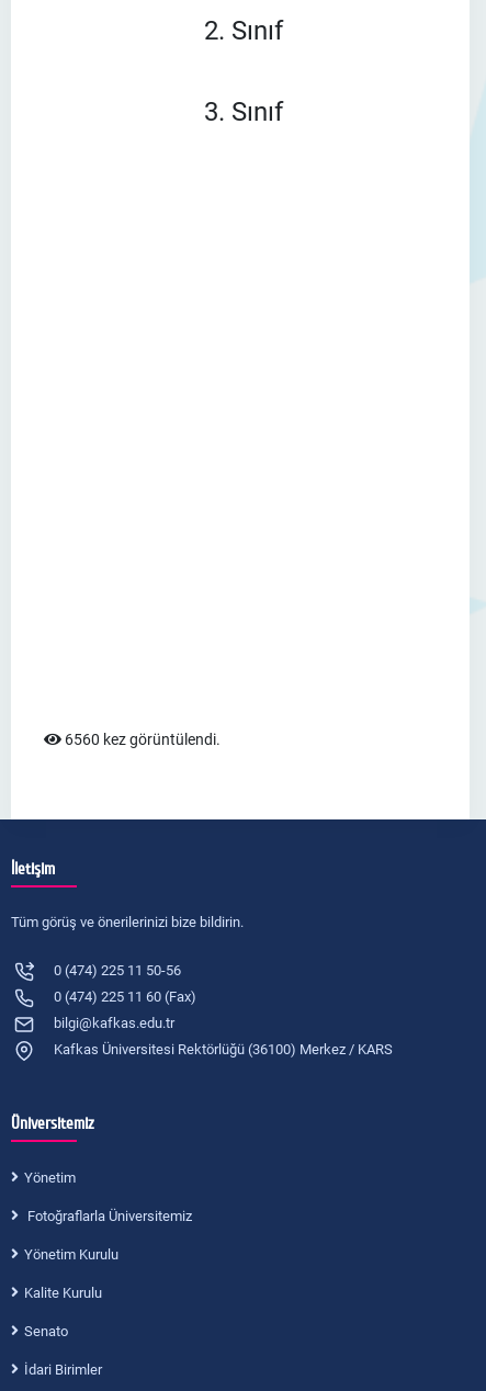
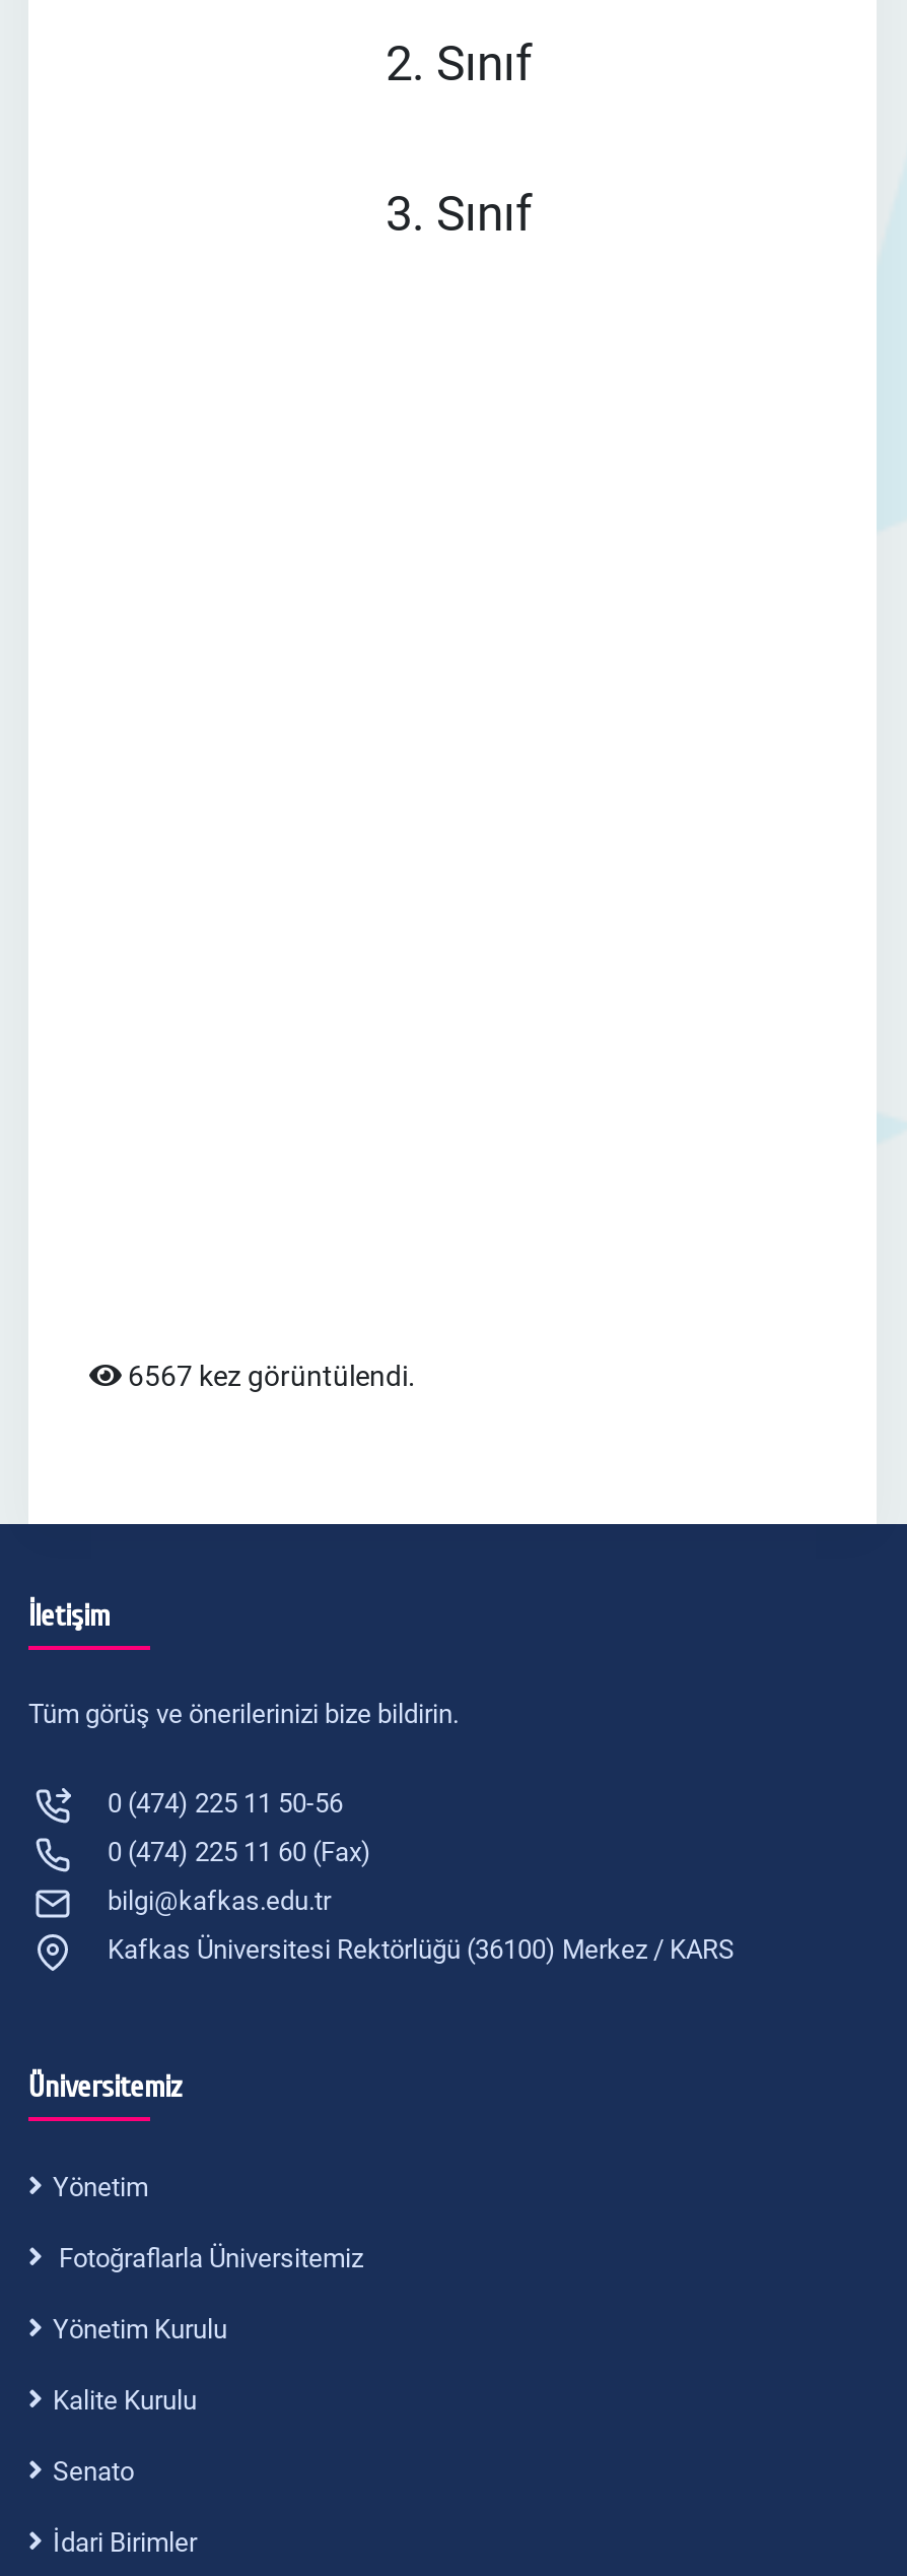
[61,731,221,748] 6560 kez görüntülendi. -> [122,1360,416,1392] 6567 kez görüntülendi.

